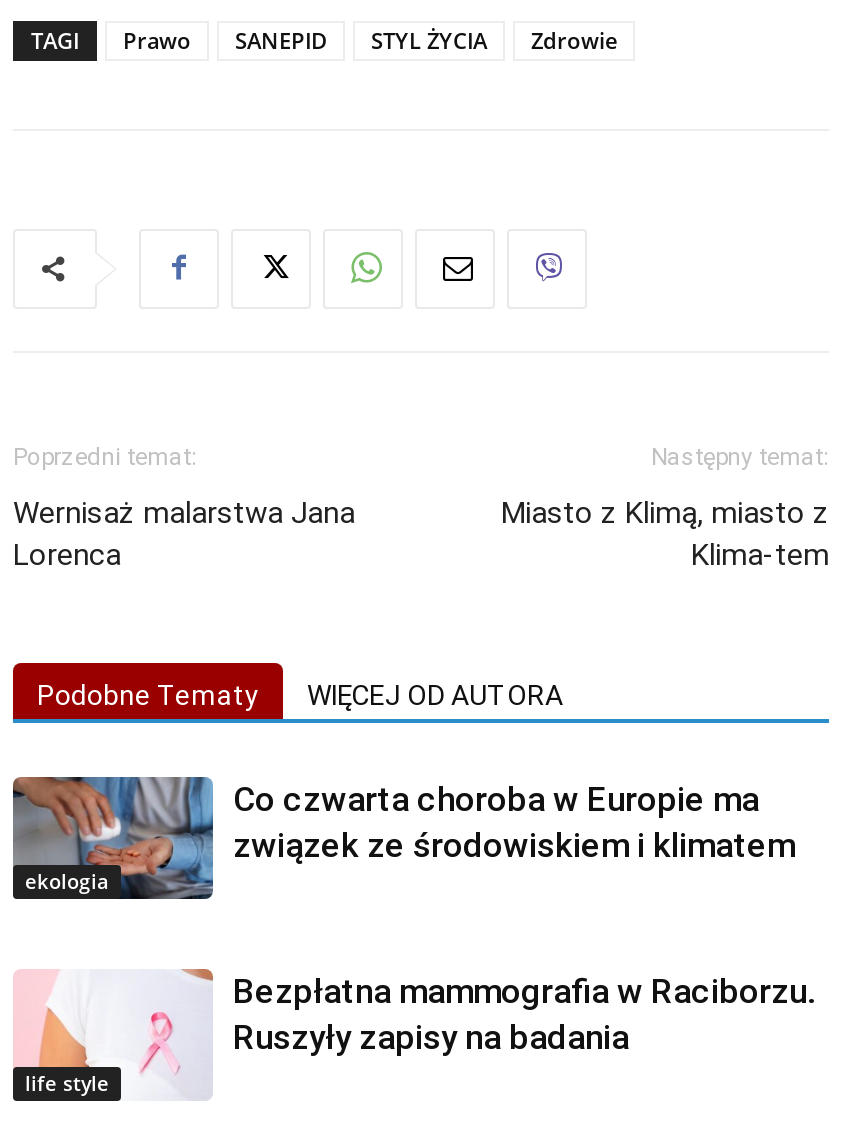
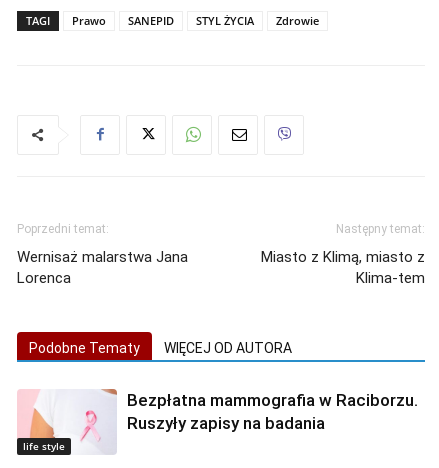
[11,775,215,905] [image] | ekologia -> none
[233,778,795,864] Co czwarta choroba w Europie ma | związek ze środowiskiem i klimatem -> none

